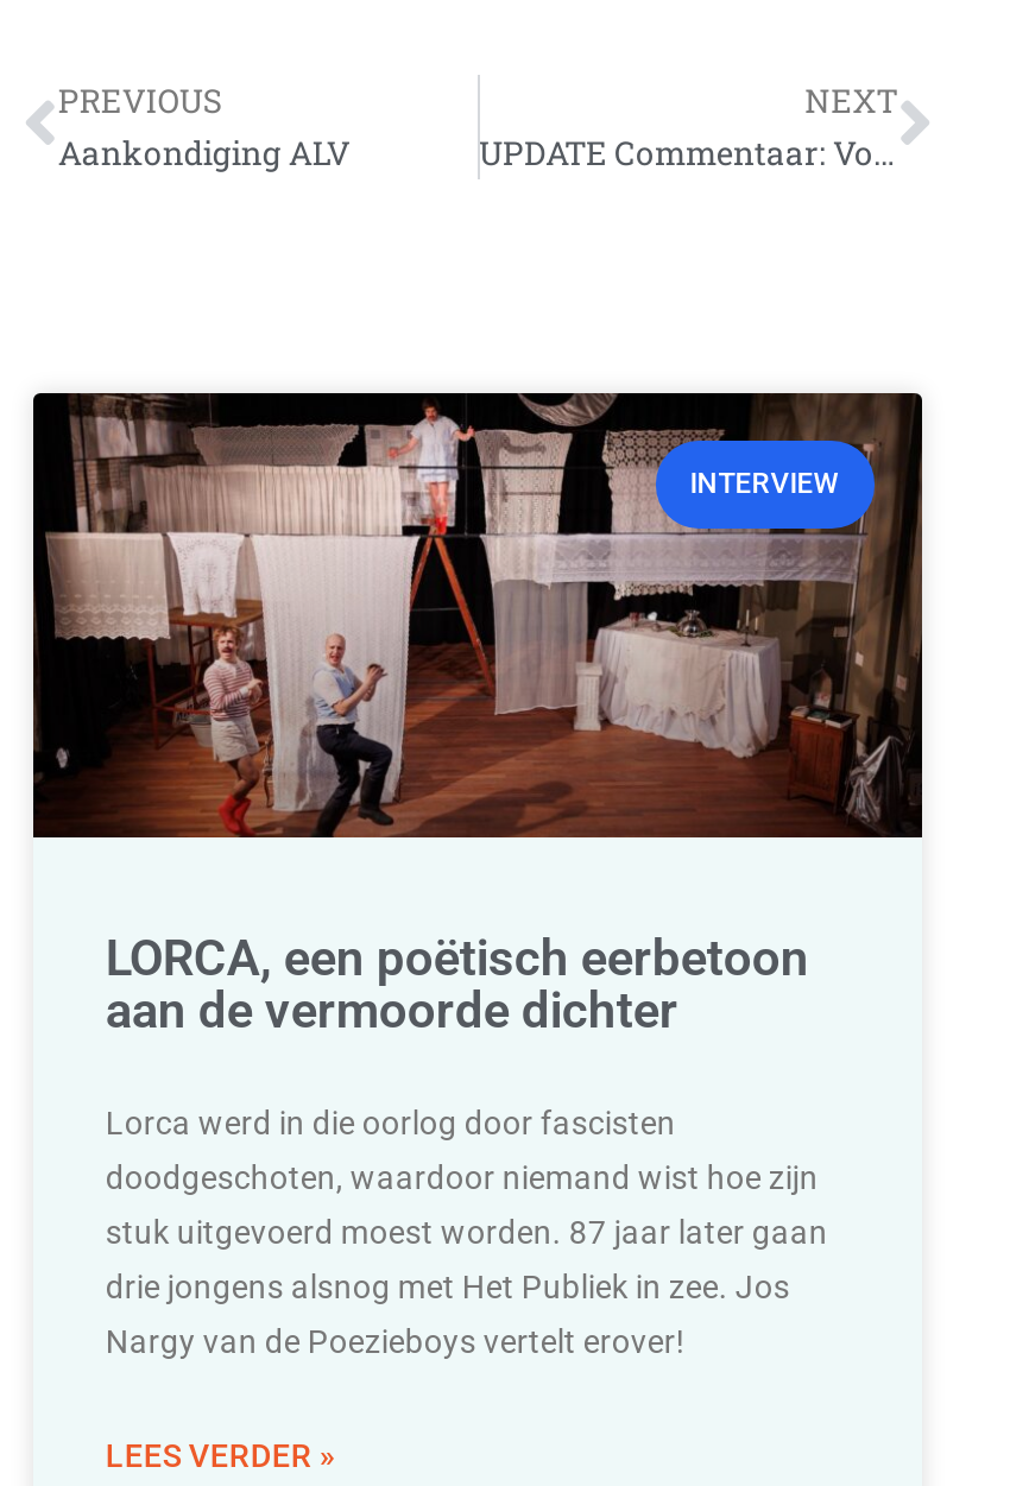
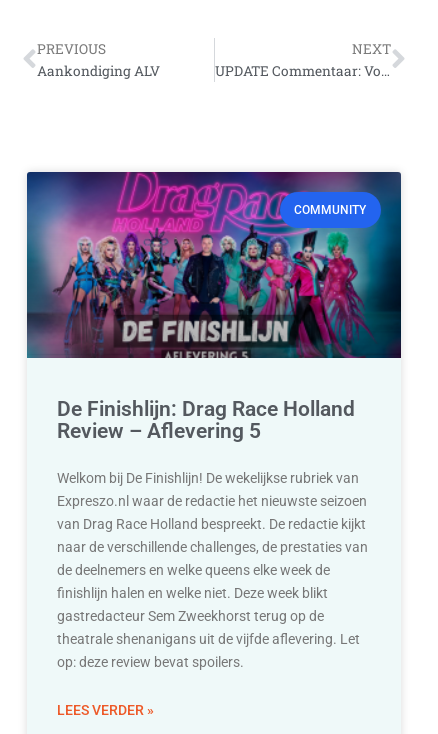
[31,390,922,841] [image] | INTERVIEW -> [26,171,402,359] [image] | COMMUNITY
[106,930,809,1039] LORCA, een poëtisch eerbetoon | aan de vermoorde dichter -> [57,397,355,443] De Finishlijn: Drag Race Holland | Review – Aflevering 5
[106,1104,828,1360] Lorca werd in die oorlog door fascisten | doodgeschoten, waardoor niemand wist hoe zijn | stuk uitgevoerd moest worden. 87 jaar later gaan | drie jongens alsnog met Het Publiek in zee. Jos | Nargy van de Poezieboys vertelt erover! -> [57,470,368,670] Welkom bij De Finishlijn! De wekelijkse rubriek van | Expreszo.nl waar de redactie het nieuwste seizoen | van Drag Race Holland bespreekt. De redactie kijkt | naar de verschillende challenges, de prestaties van | de deelnemers en welke queens elke week de | finishlijn halen en welke niet. Deze week blikt | gastredacteur Sem Zweekhorst terug op de | theatrale shenanigans uit de vijfde aflevering. Let | op: deze review bevat spoilers.

